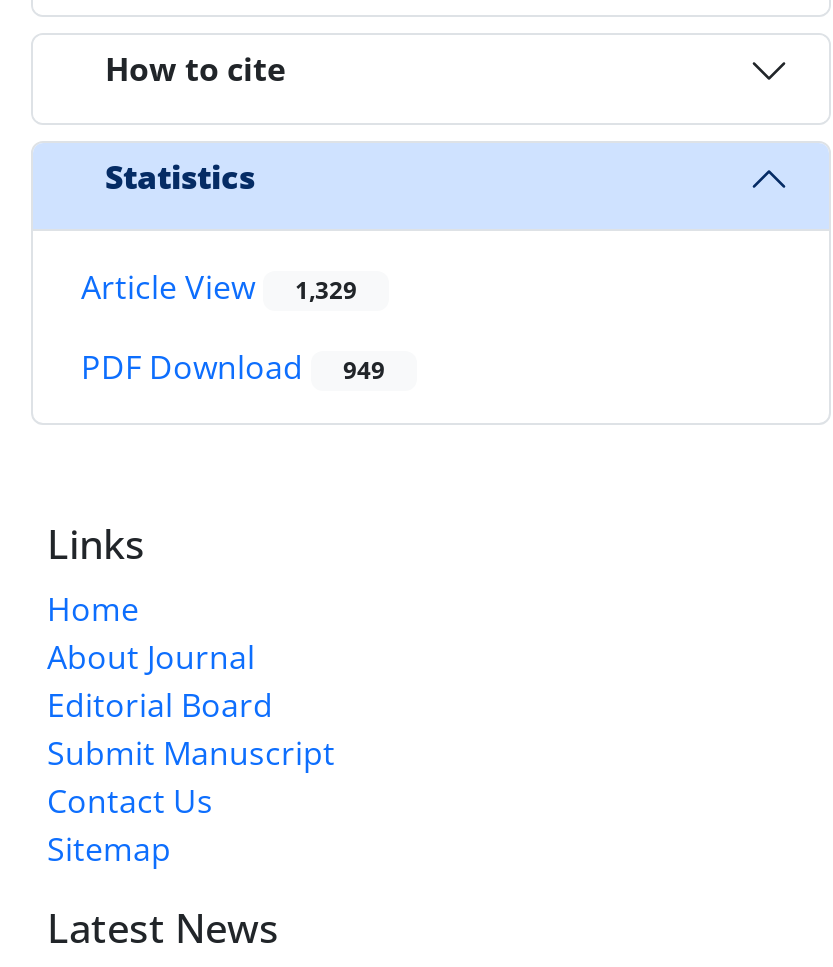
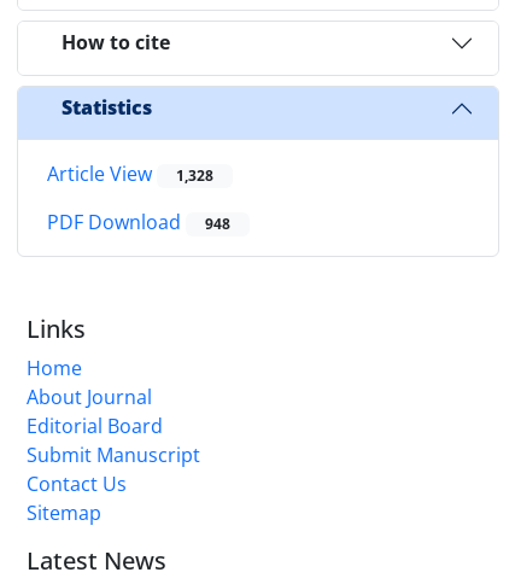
[81,265,357,309] Article View 1,329 -> [47,160,213,187] Article View 1,328
[81,345,385,389] PDF Download 949 -> [47,209,230,235] PDF Download 948

